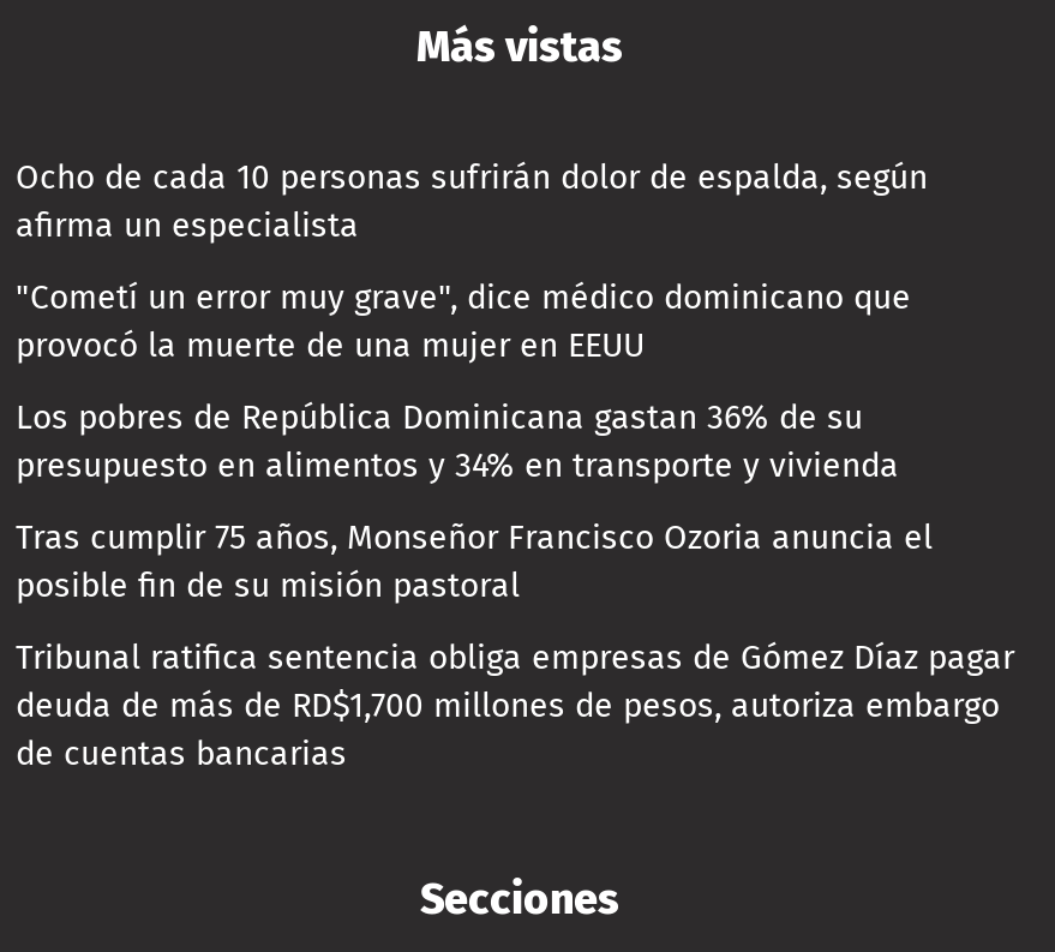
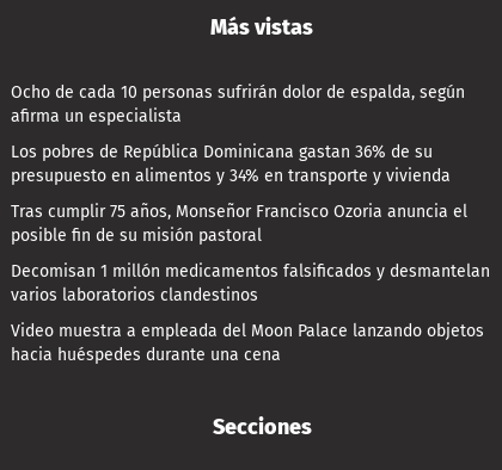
[16,277,911,366] "Cometí un error muy grave", dice médico dominicano que | provocó la muerte de una mujer en EEUU -> none
moved [16,397,933,606] -> [11,142,467,246]: Los pobres de República Dominicana gastan 36% de su | presupuesto en alimentos y 34% en transporte y vivienda | Tras cumplir 75 años, Monseñor Francisco Ozoria anuncia el | posible fin de su misión pastoral
[16,637,1014,774] Tribunal ratifica sentencia obliga empresas de Gómez Díaz pagar | deuda de más de RD$1,700 millones de pesos, autoriza embargo | de cuentas bancarias -> [11,261,490,365] Decomisan 1 millón medicamentos falsificados y desmantelan | varios laboratorios clandestinos | Video muestra a empleada del Moon Palace lanzando objetos | hacia huéspedes durante una cena

